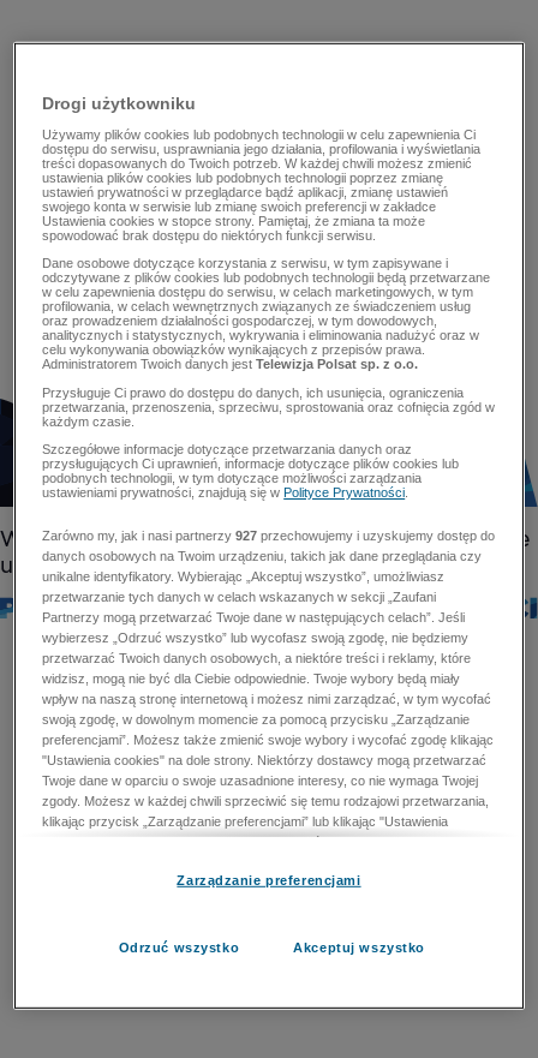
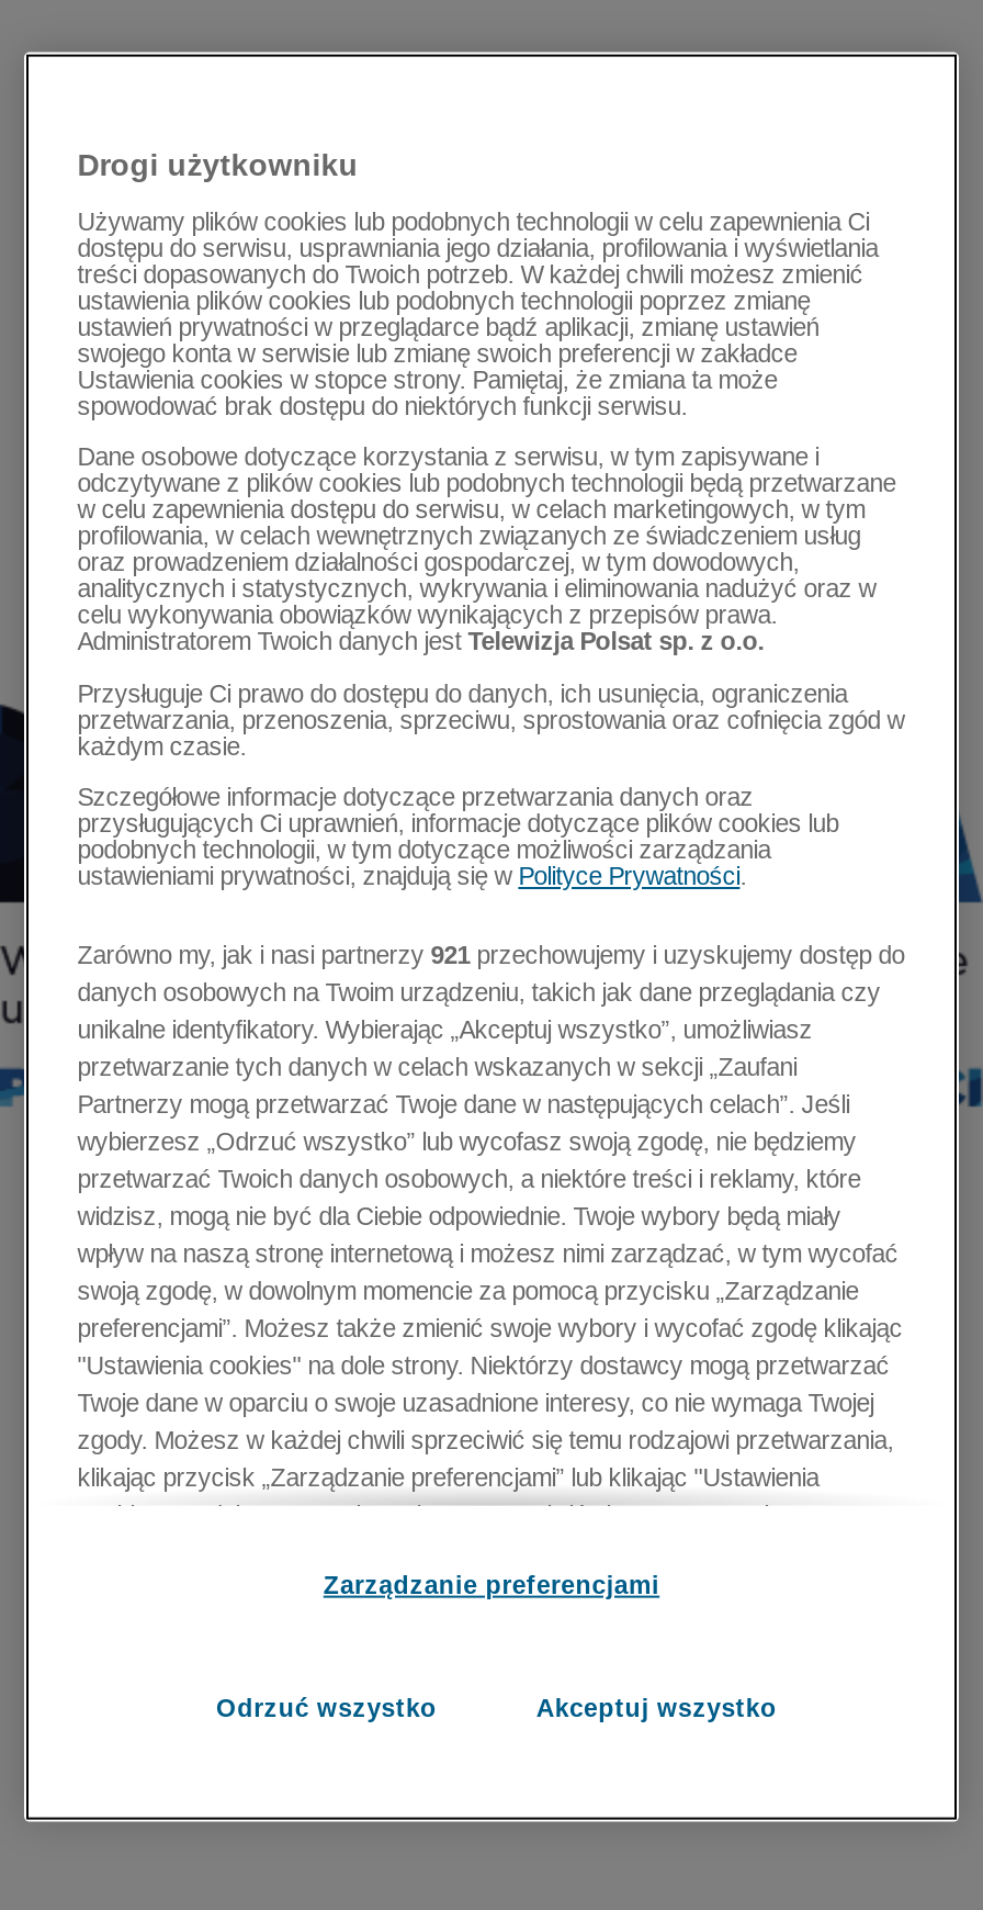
[42,528,495,542] Zarówno my, jak i nasi partnerzy 927 przechowujemy i uzyskujemy dostęp do -> [77,940,904,967] Zarówno my, jak i nasi partnerzy 921 przechowujemy i uzyskujemy dostęp do

